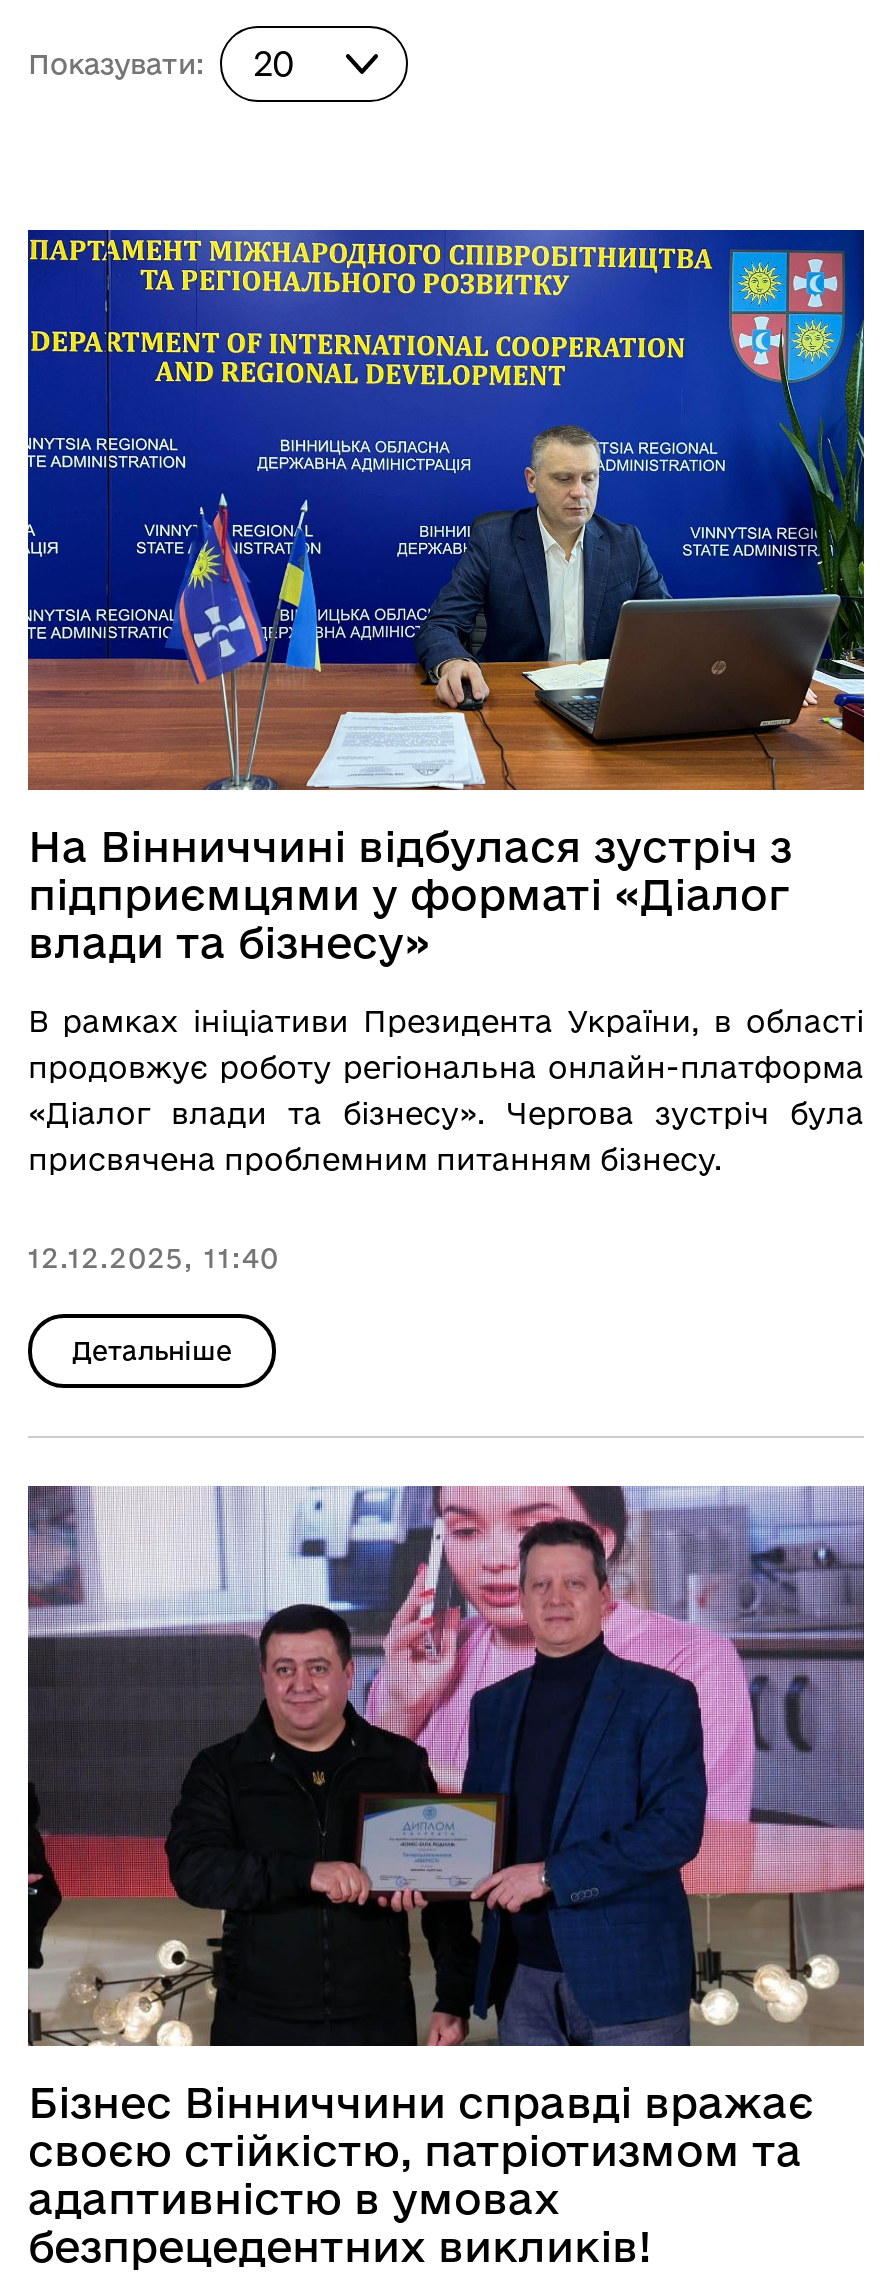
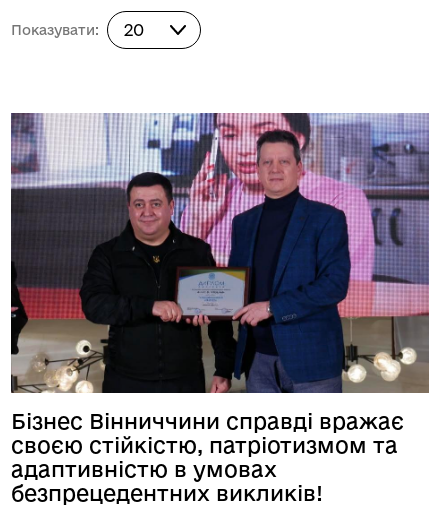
[26,228,866,1364] [image] | На Вінниччині відбулася зустріч з | підприємцями у форматі «Діалог | влади та бізнесу» | В рамках ініціативи Президента України, в області | продовжує роботу регіональна онлайн-платформа | «Діалог влади та бізнесу». Чергова зустріч була | присвячена проблемним питанням бізнесу. | 12.12.2025, 11:40 | Детальніше -> none

